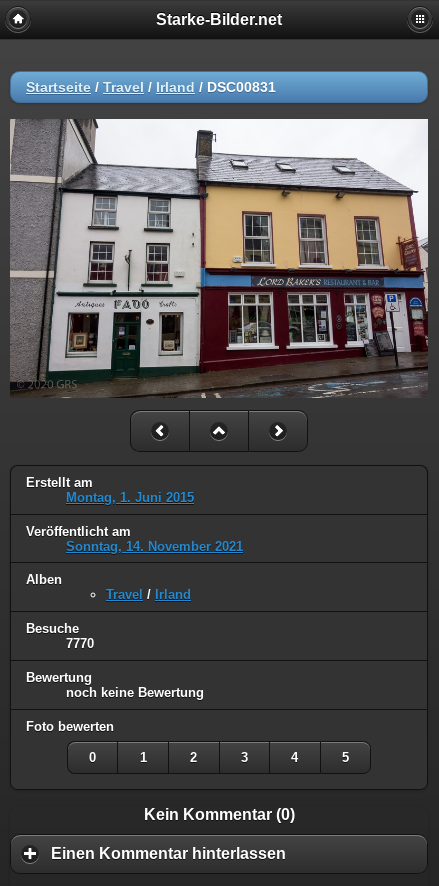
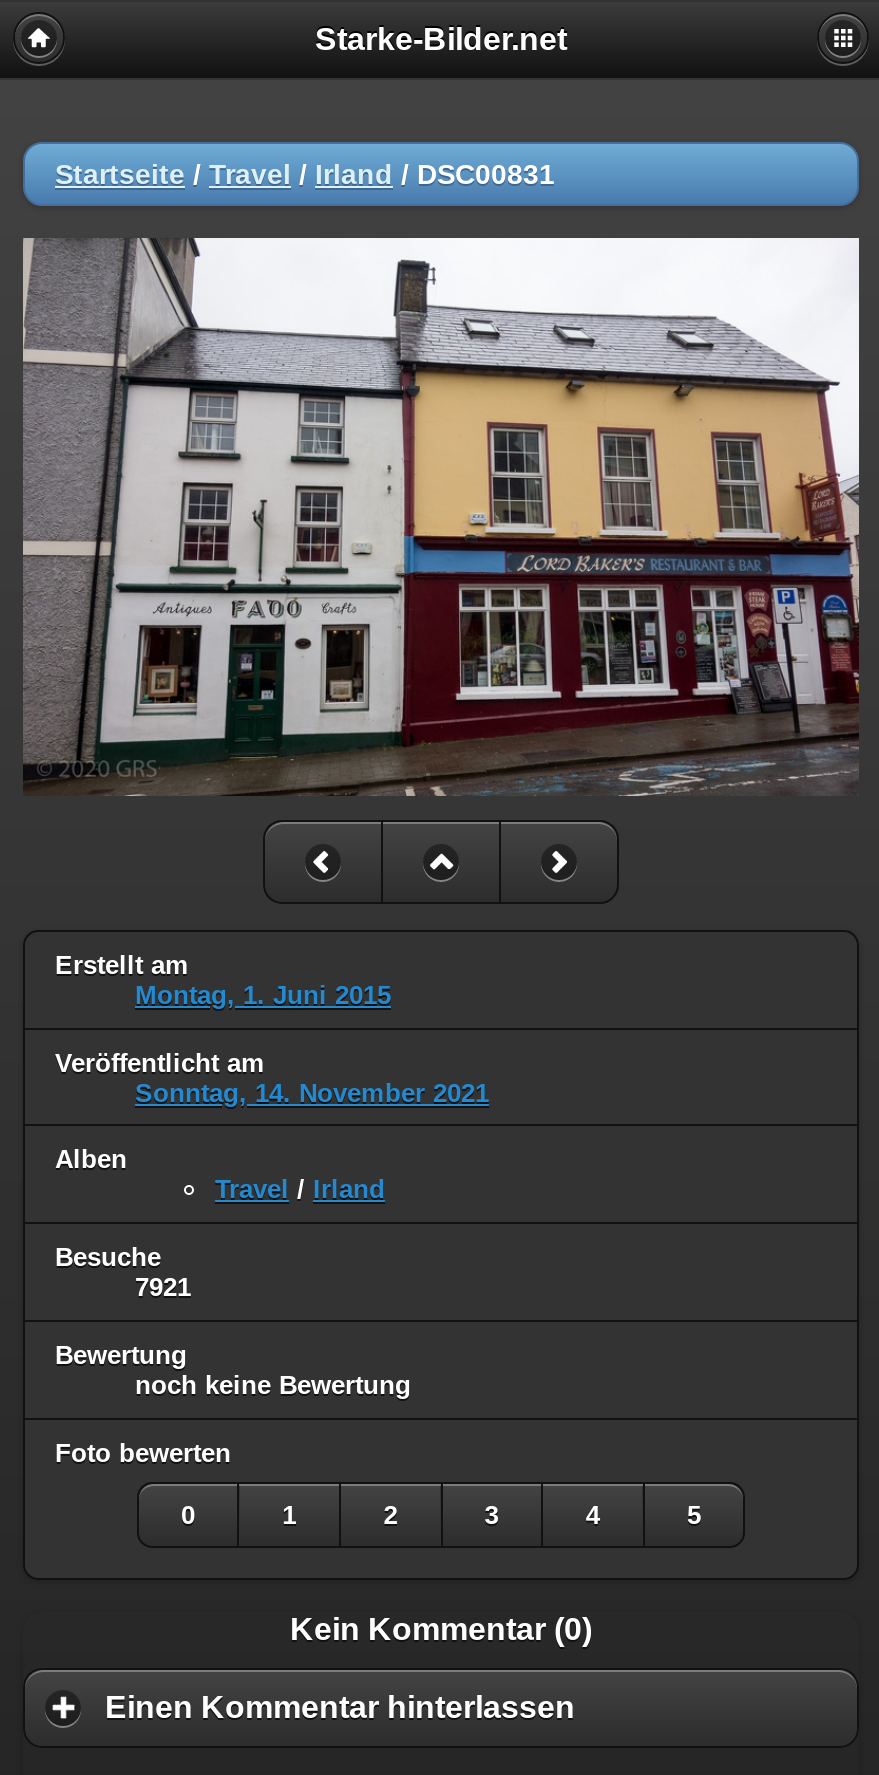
[66,636,94,651] 7770 -> [135,1273,191,1303] 7921

